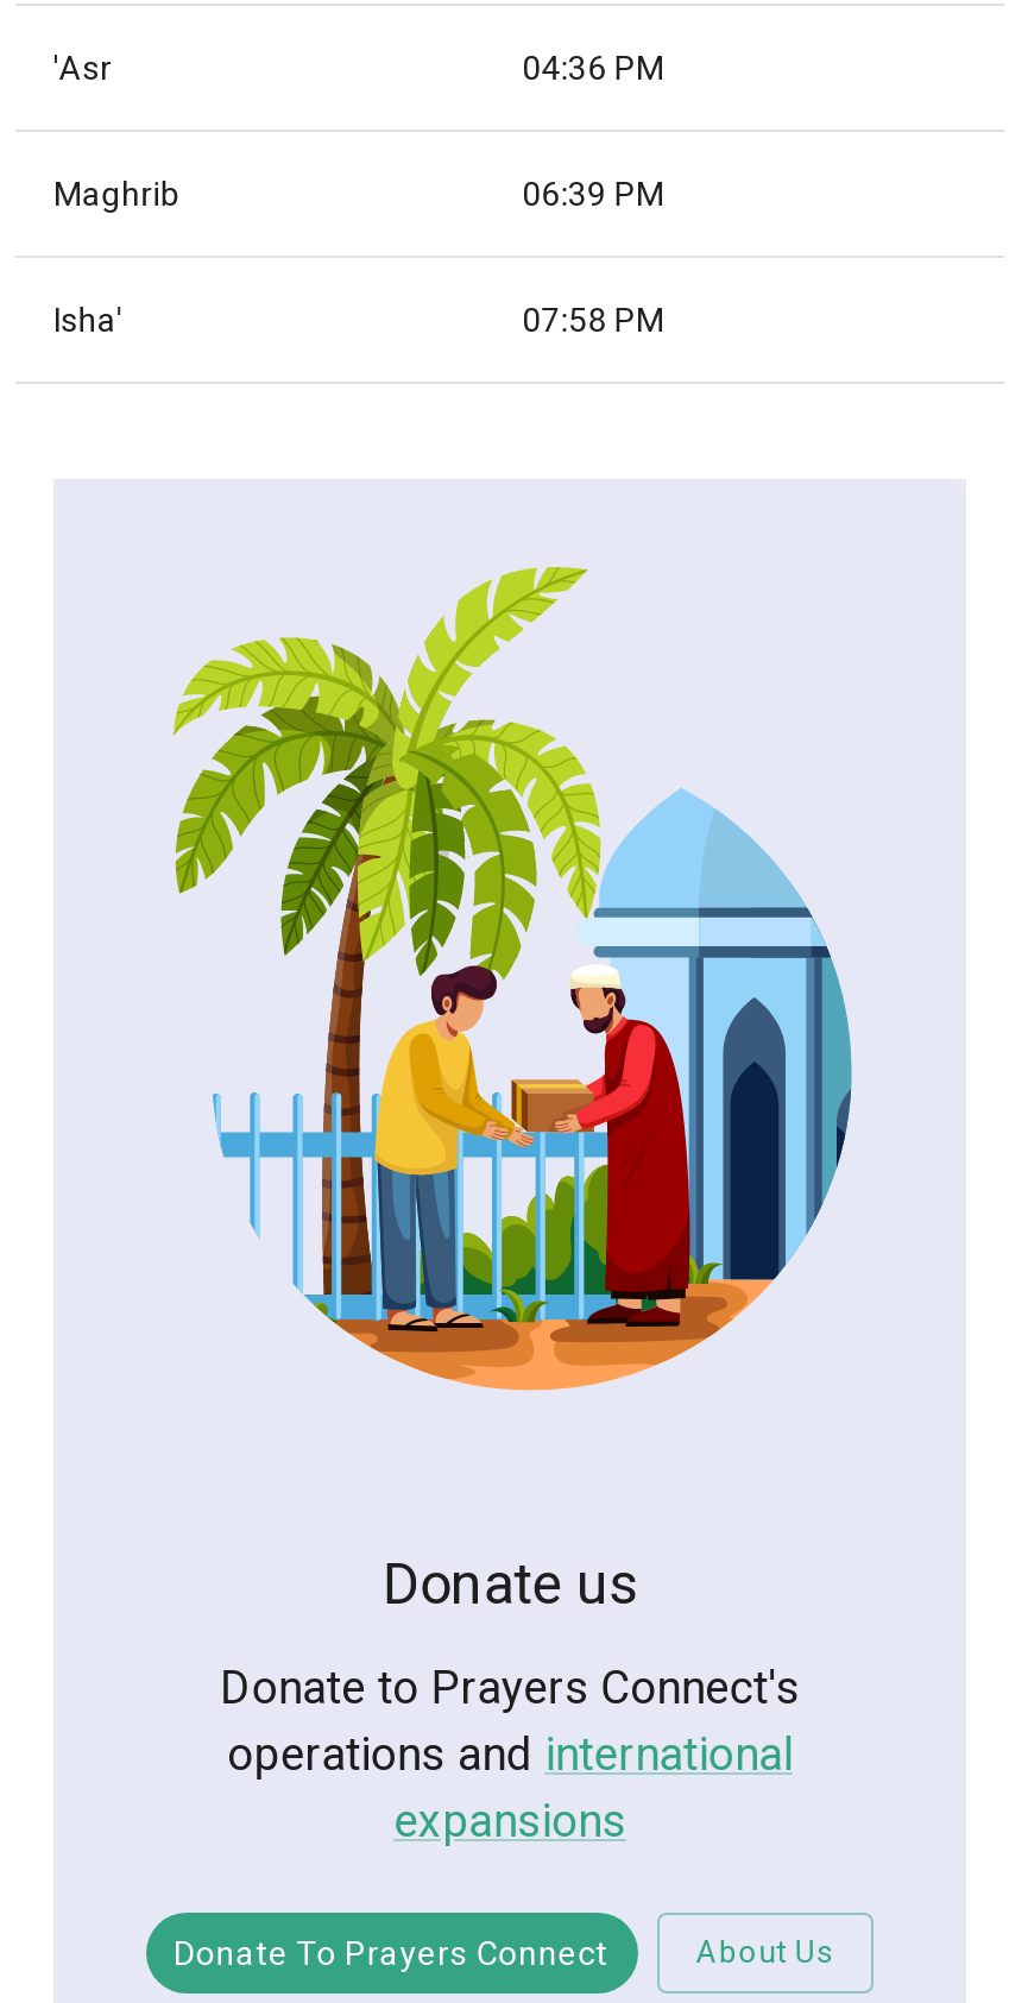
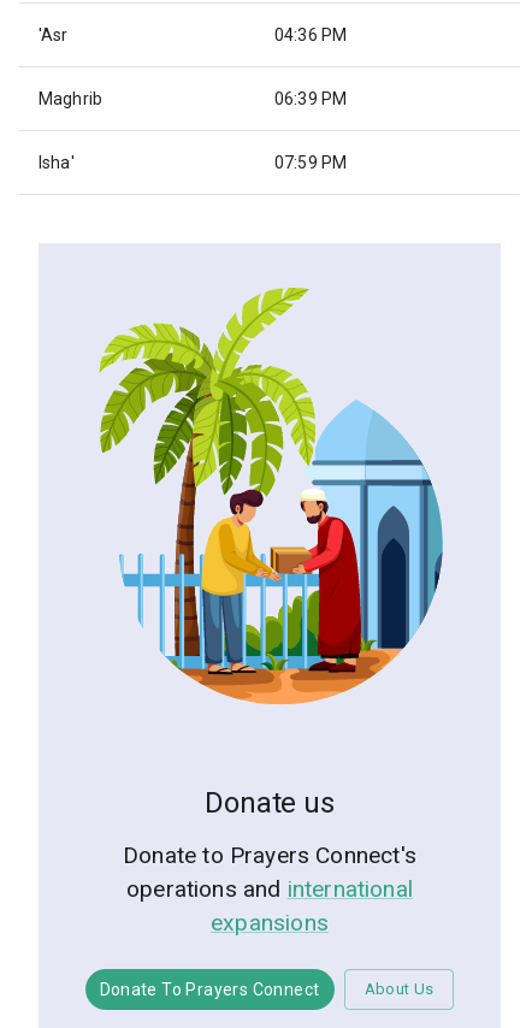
[522,301,665,339] 07:58 PM -> [274,153,347,172] 07:59 PM

